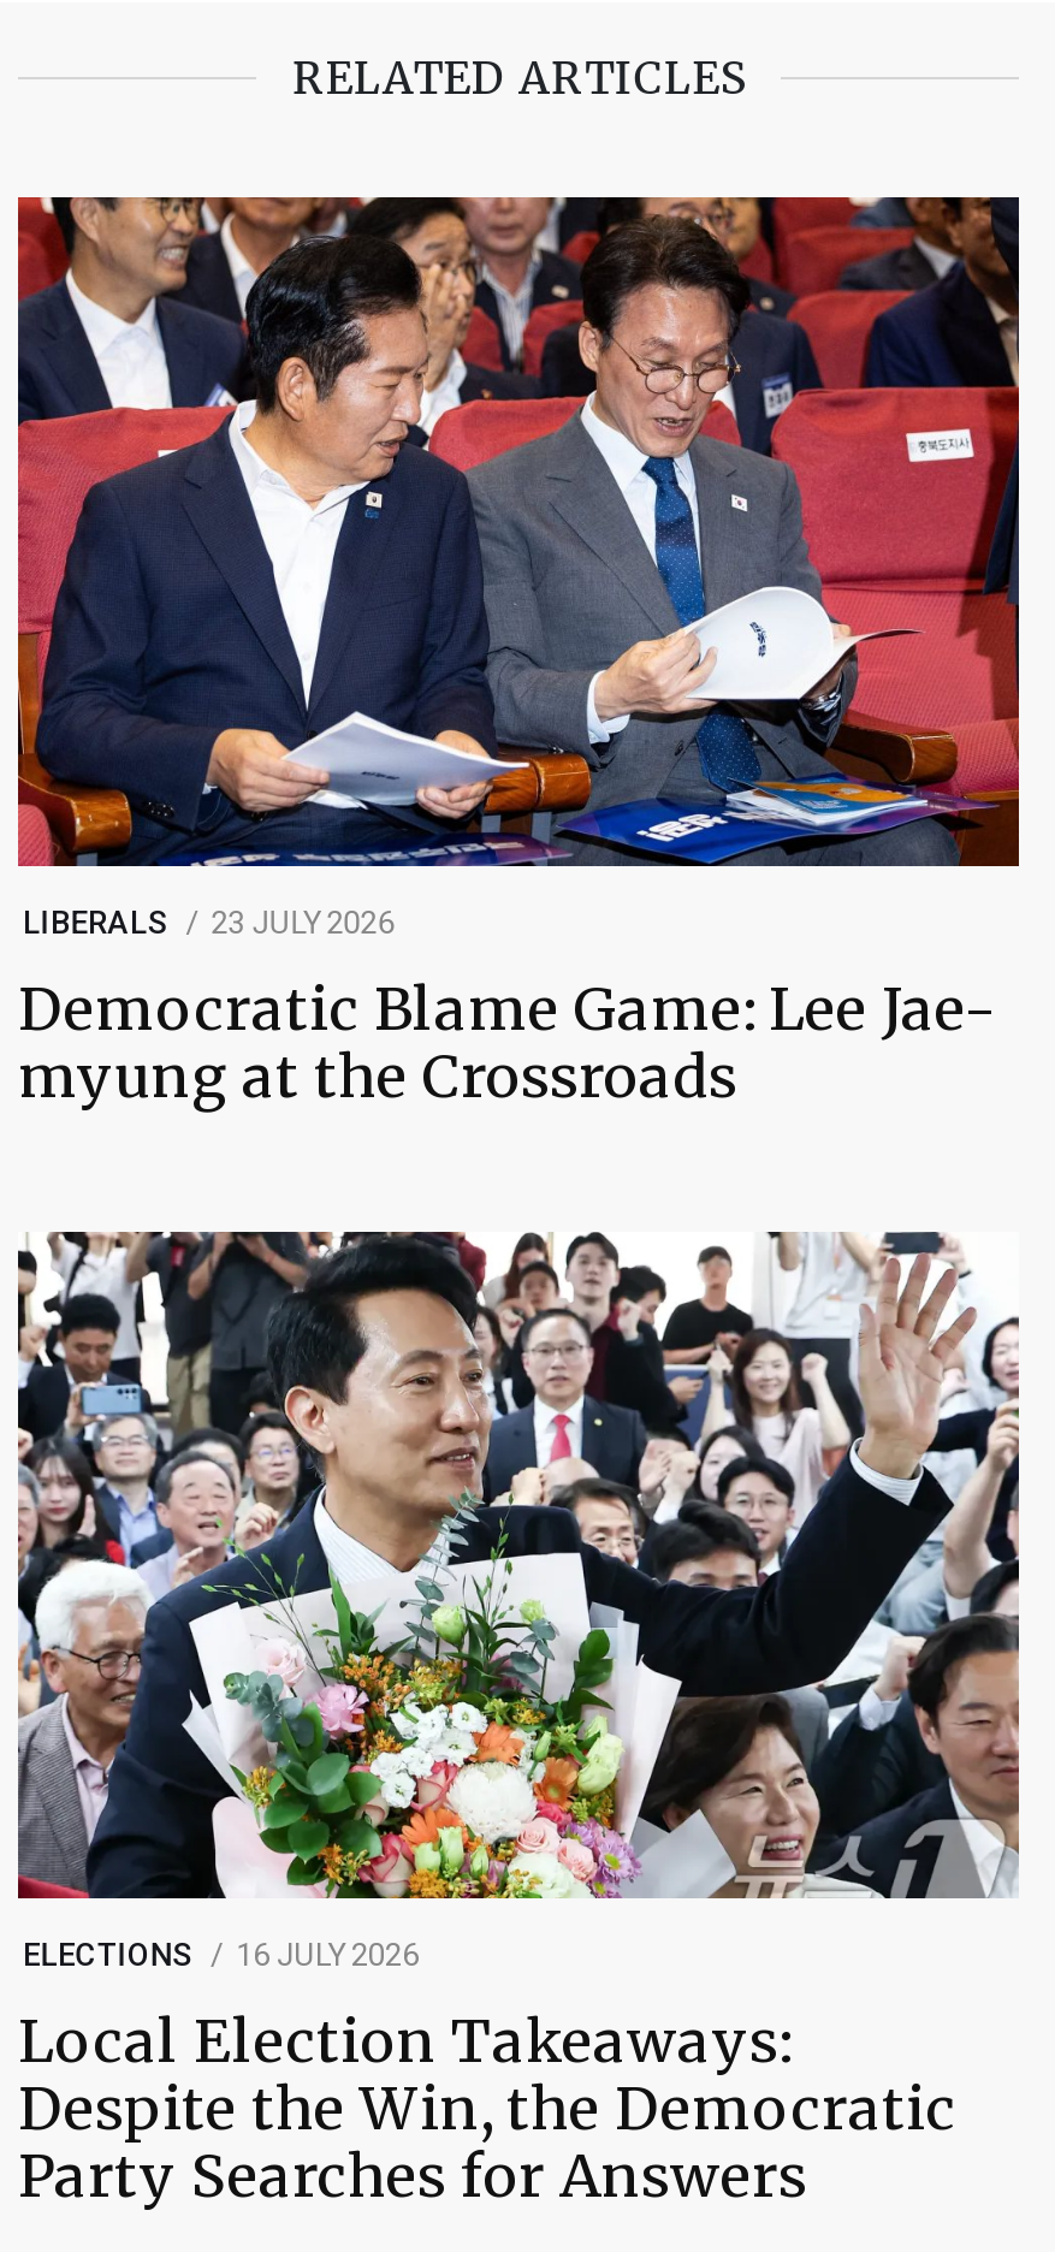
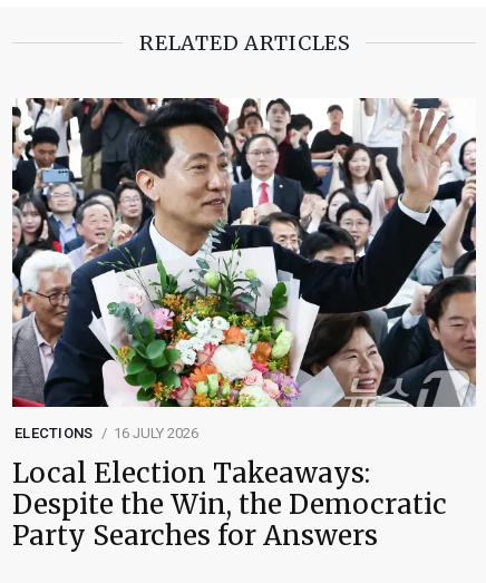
[16,194,1021,1113] [image] | LIBERALS | 23 JULY 2026 | Democratic Blame Game: Lee Jae- | myung at the Crossroads -> none

